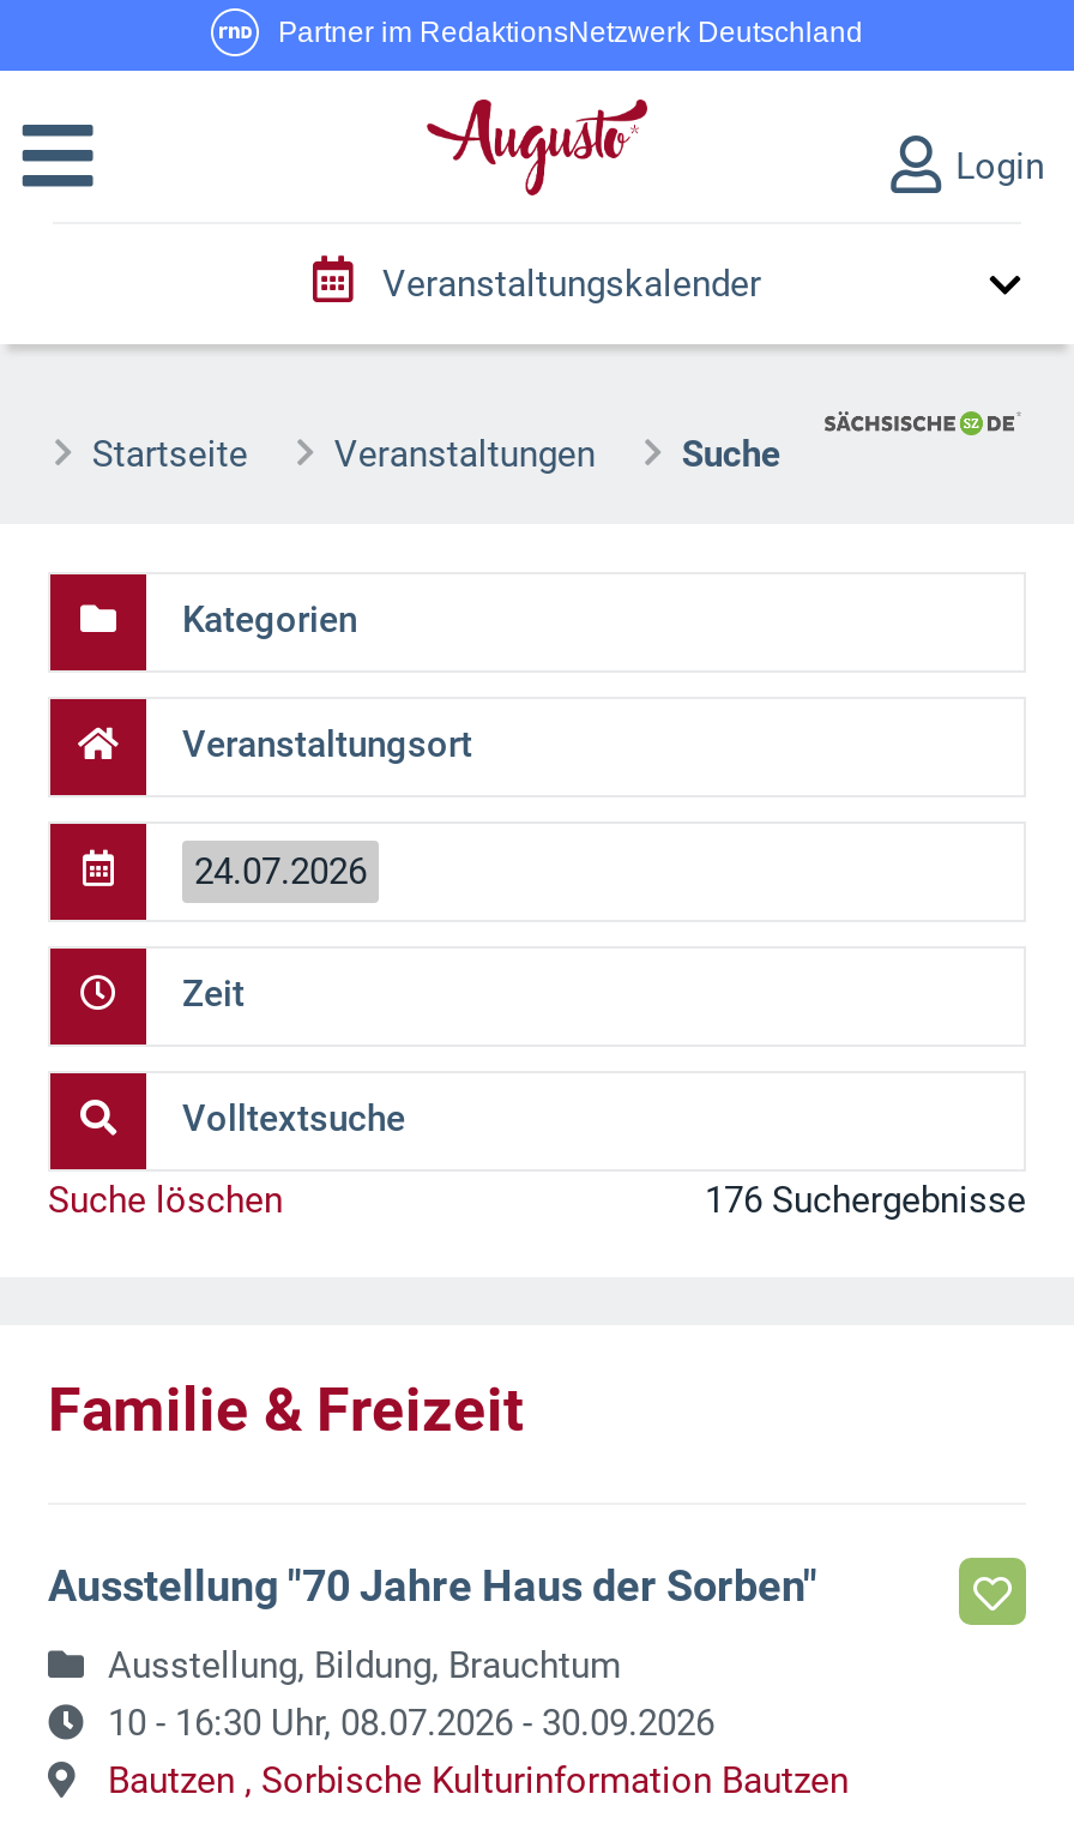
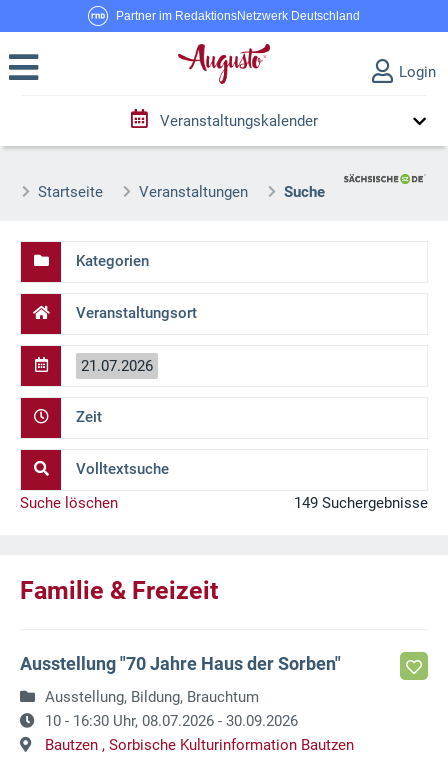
[194,849,367,892] 24.07.2026 -> [81,357,153,375] 21.07.2026
[705,1178,1026,1221] 176 Suchergebnisse -> [294,494,428,512] 149 Suchergebnisse

